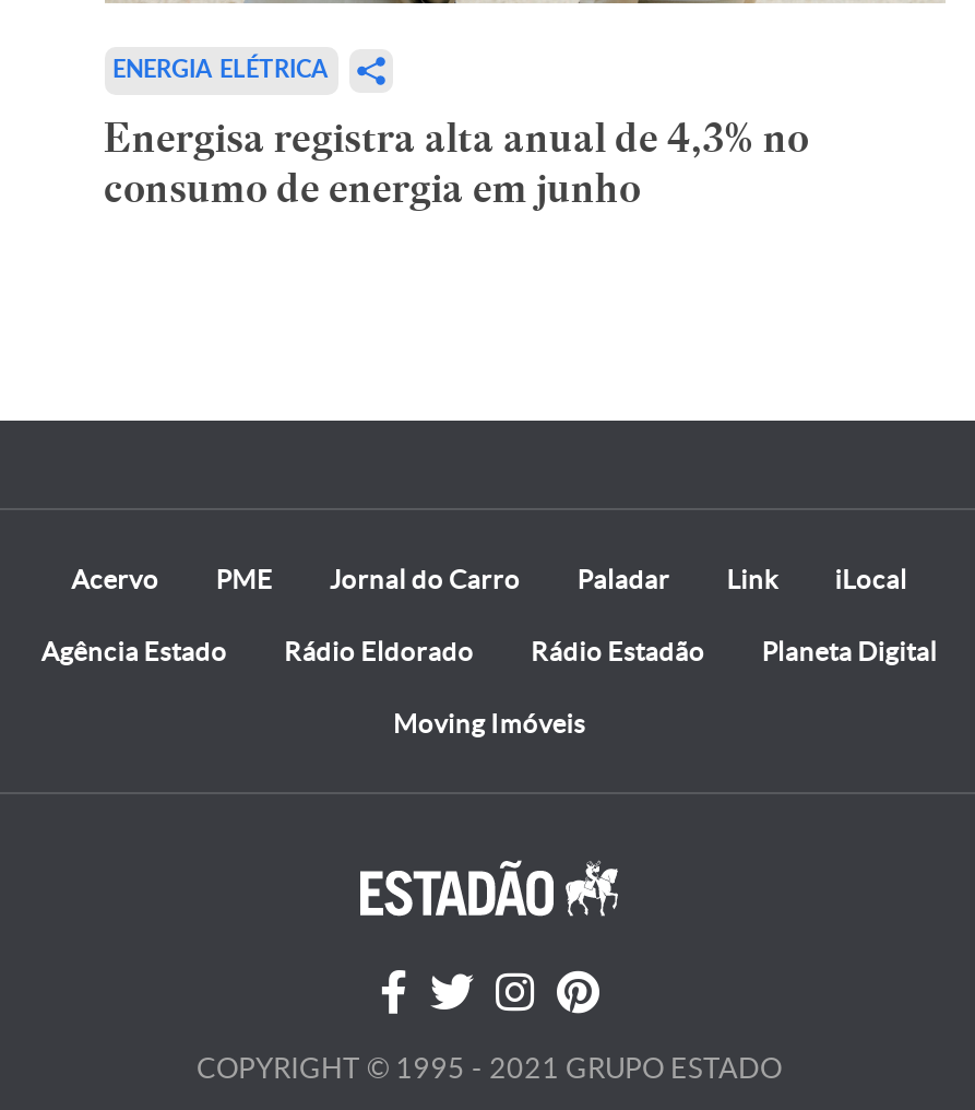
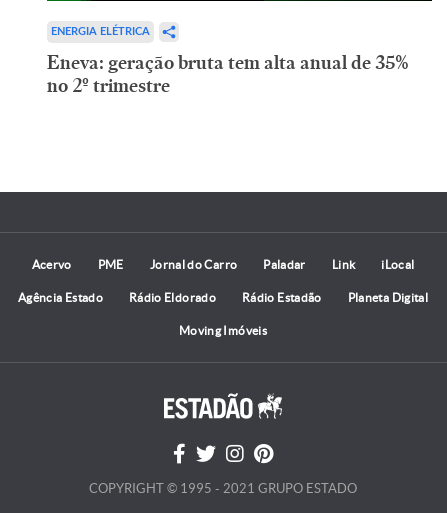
[104,112,809,213] Energisa registra alta anual de 4,3% no | consumo de energia em junho -> [46,51,408,97] Eneva: geração bruta tem alta anual de 35% | no 2º trimestre

